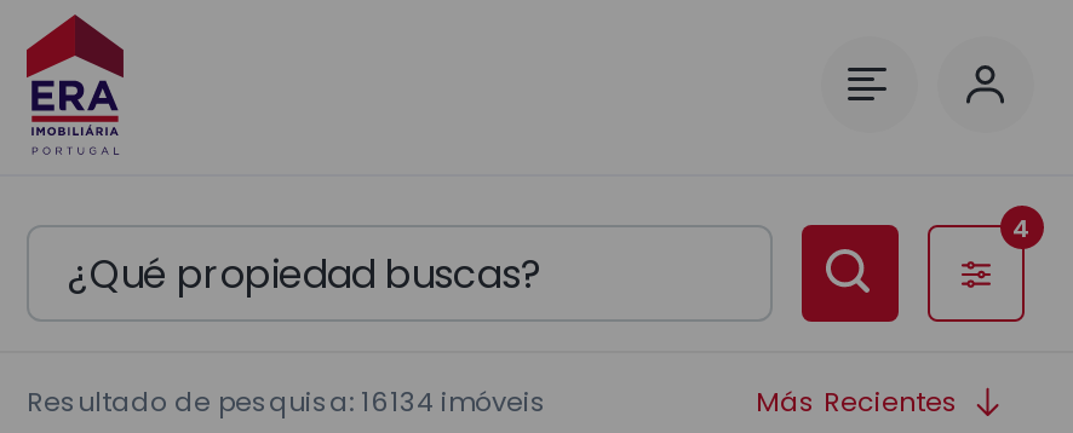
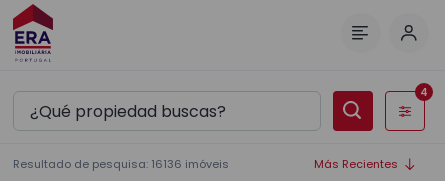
[27,382,547,421] Resultado de pesquisa 16134 imóveis -> [13,156,229,172] Resultado de pesquisa 16136 imóveis

